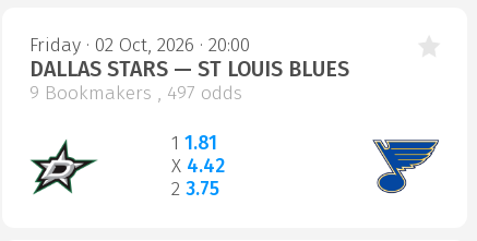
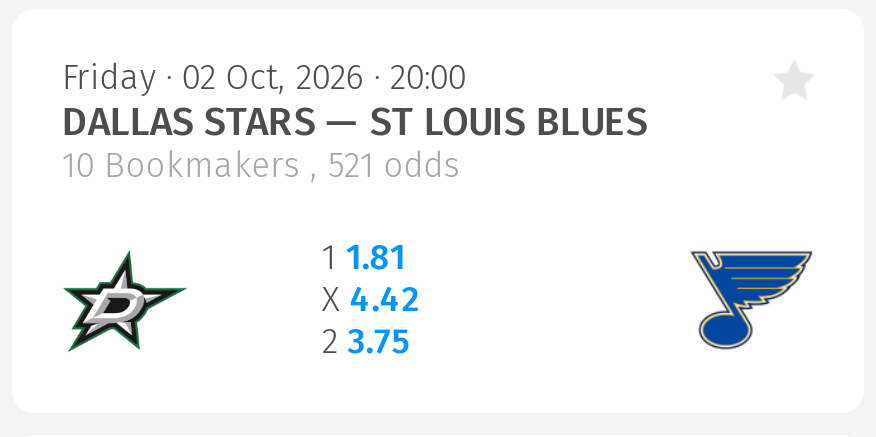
[29,82,242,105] 9 Bookmakers , 497 odds -> [62,146,460,188] 10 Bookmakers , 521 odds

